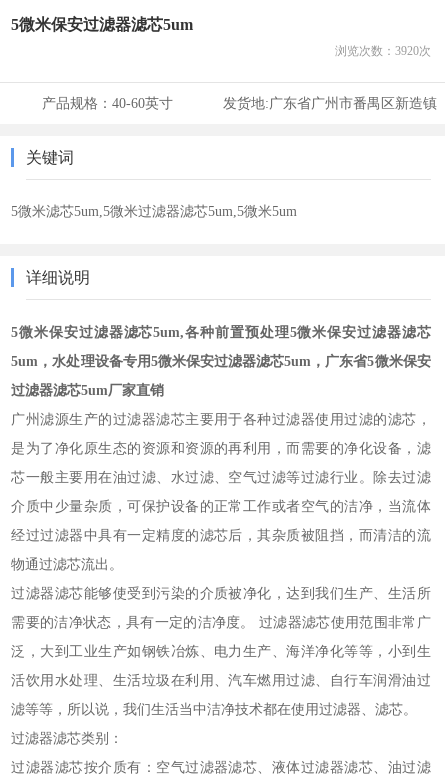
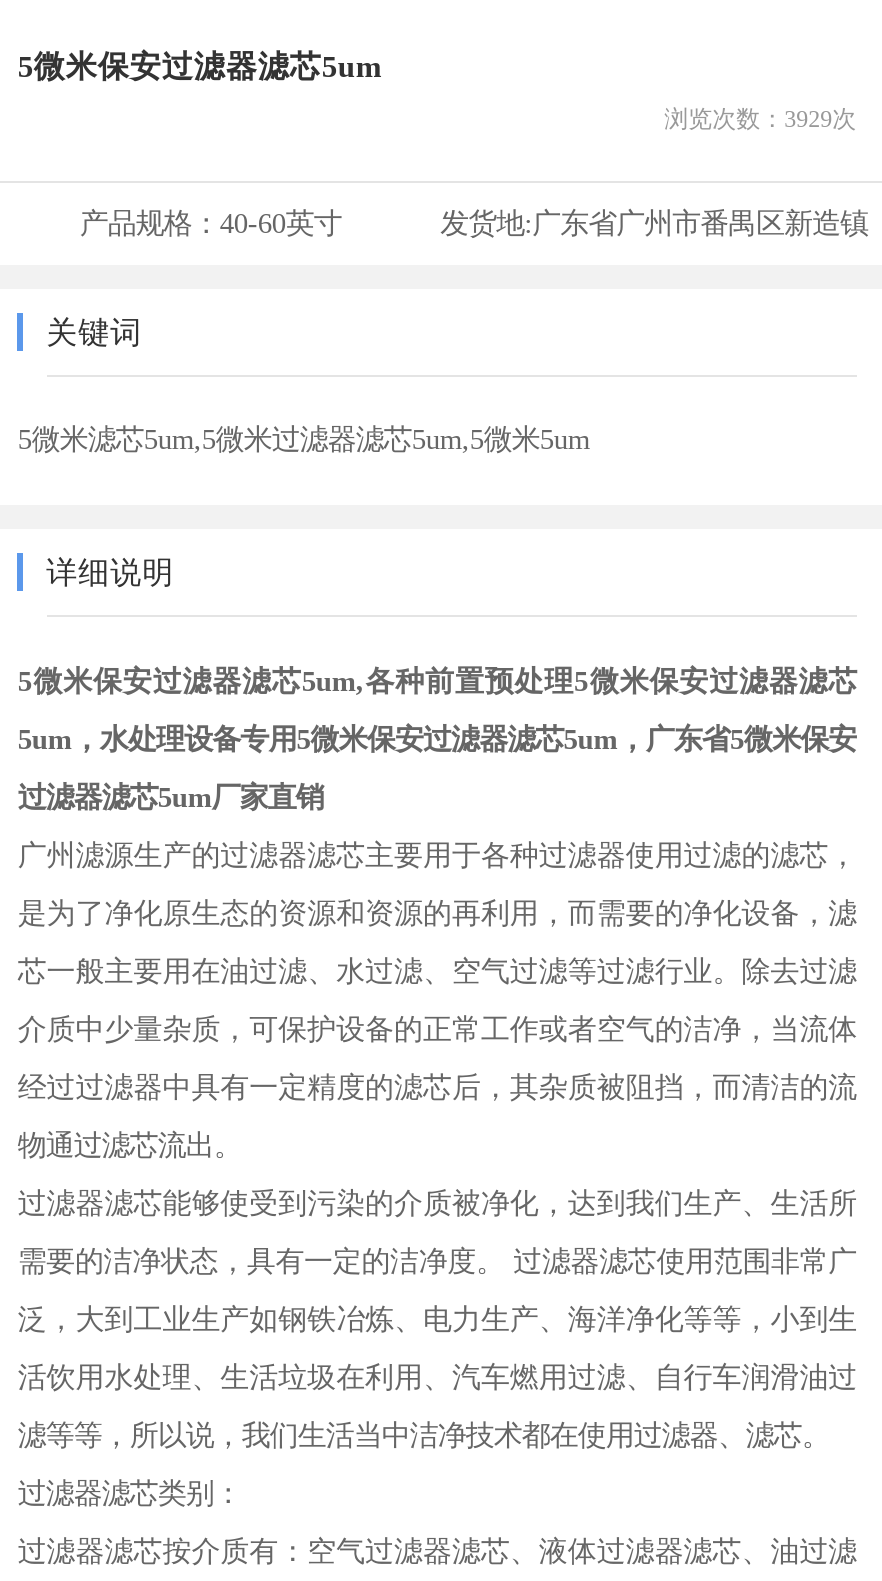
[335,44,431,58] 浏览次数：3920次 -> [664,105,856,133] 浏览次数：3929次

